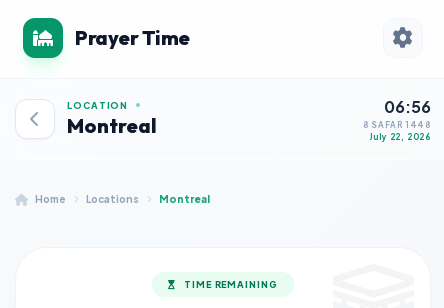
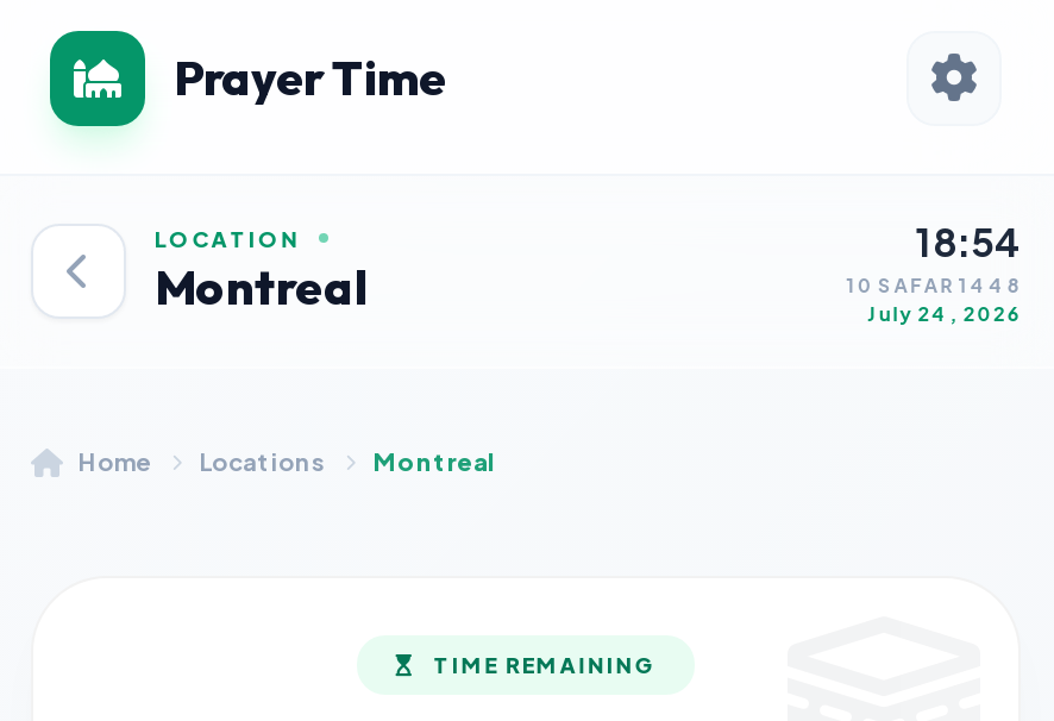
[384,96,431,117] 06:56 -> [916,217,1021,267] 18:54
[363,120,431,130] 8 SAFAR 1448 -> [846,274,1021,297] 10 SAFAR 1448
[369,132,431,142] July 22, 2026 -> [867,302,1021,326] July 24, 2026

